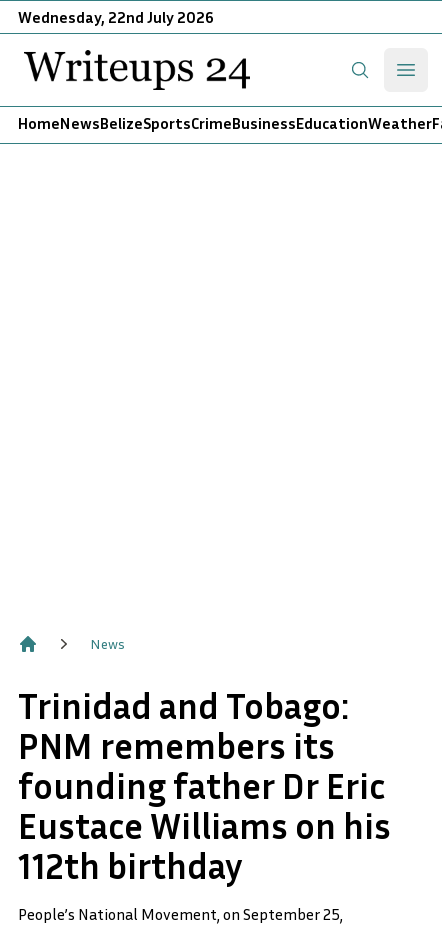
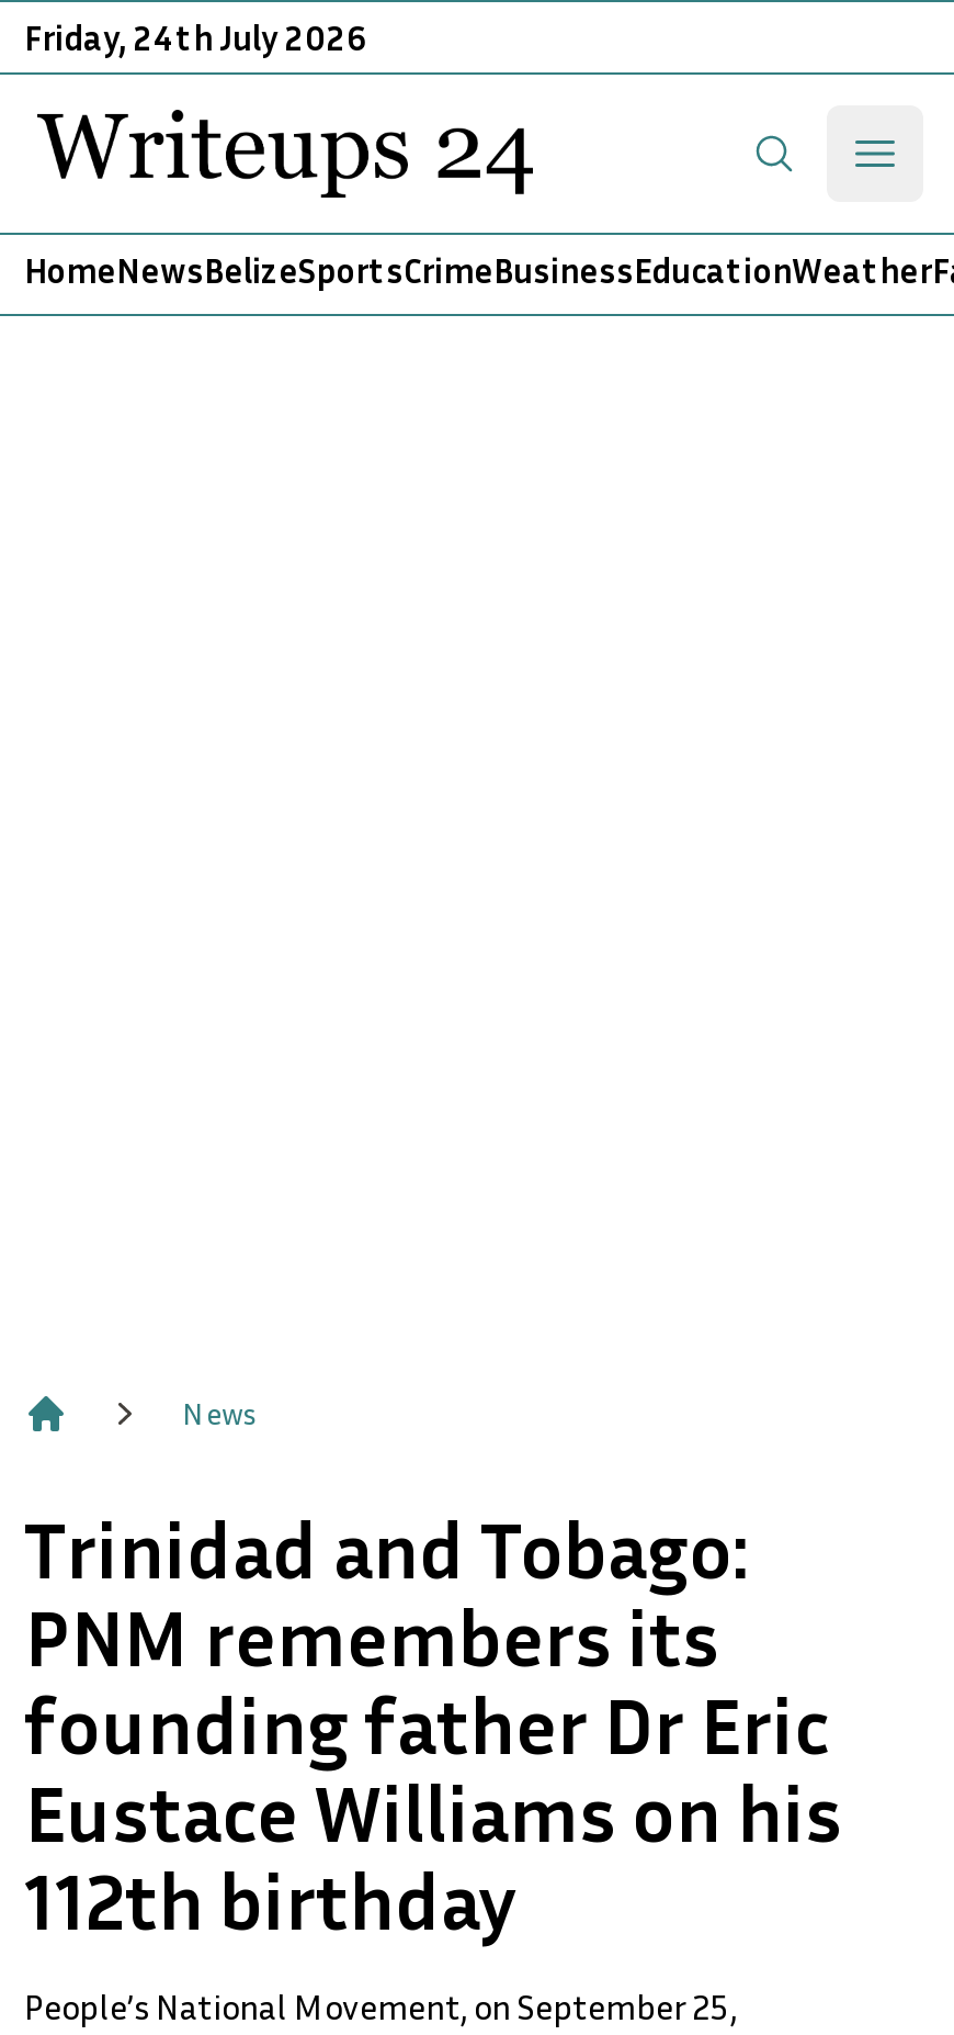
[18,7,214,27] Wednesday, 22nd July 2026 -> [24,15,366,59] Friday, 24th July 2026

